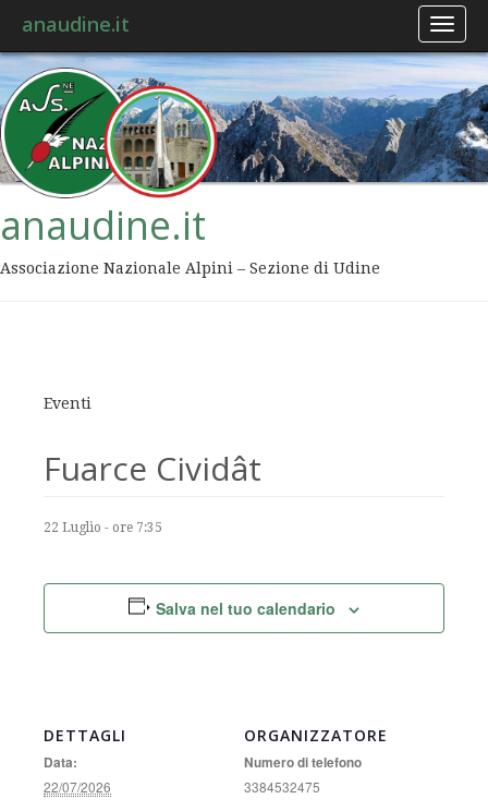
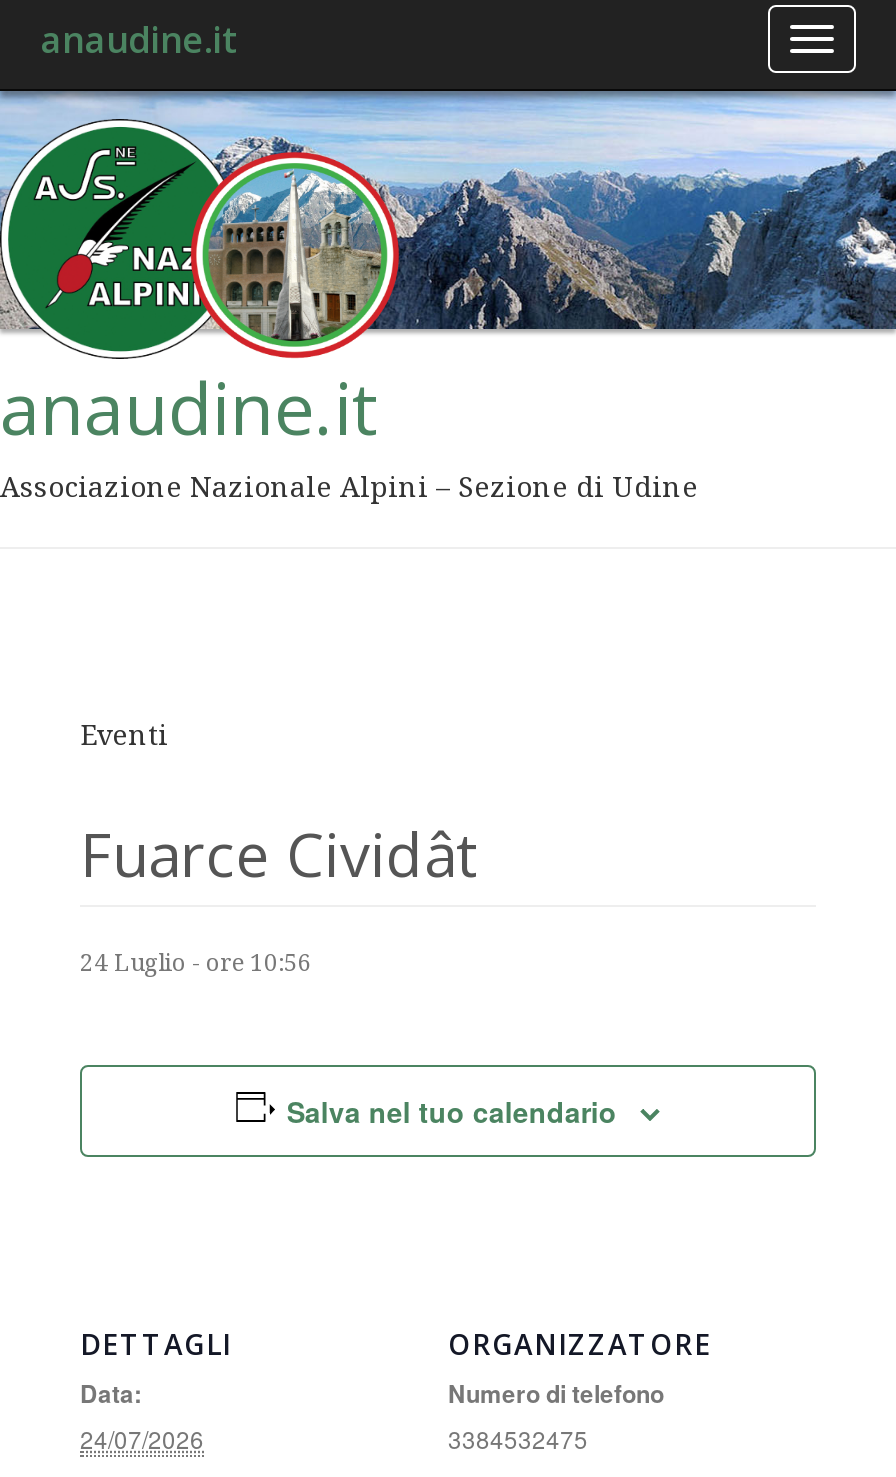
[44,520,162,535] 22 Luglio - ore 7:35 -> [80,949,312,977] 24 Luglio - ore 10:56
[44,777,111,796] 22/07/2026 -> [80,1421,204,1455] 24/07/2026

